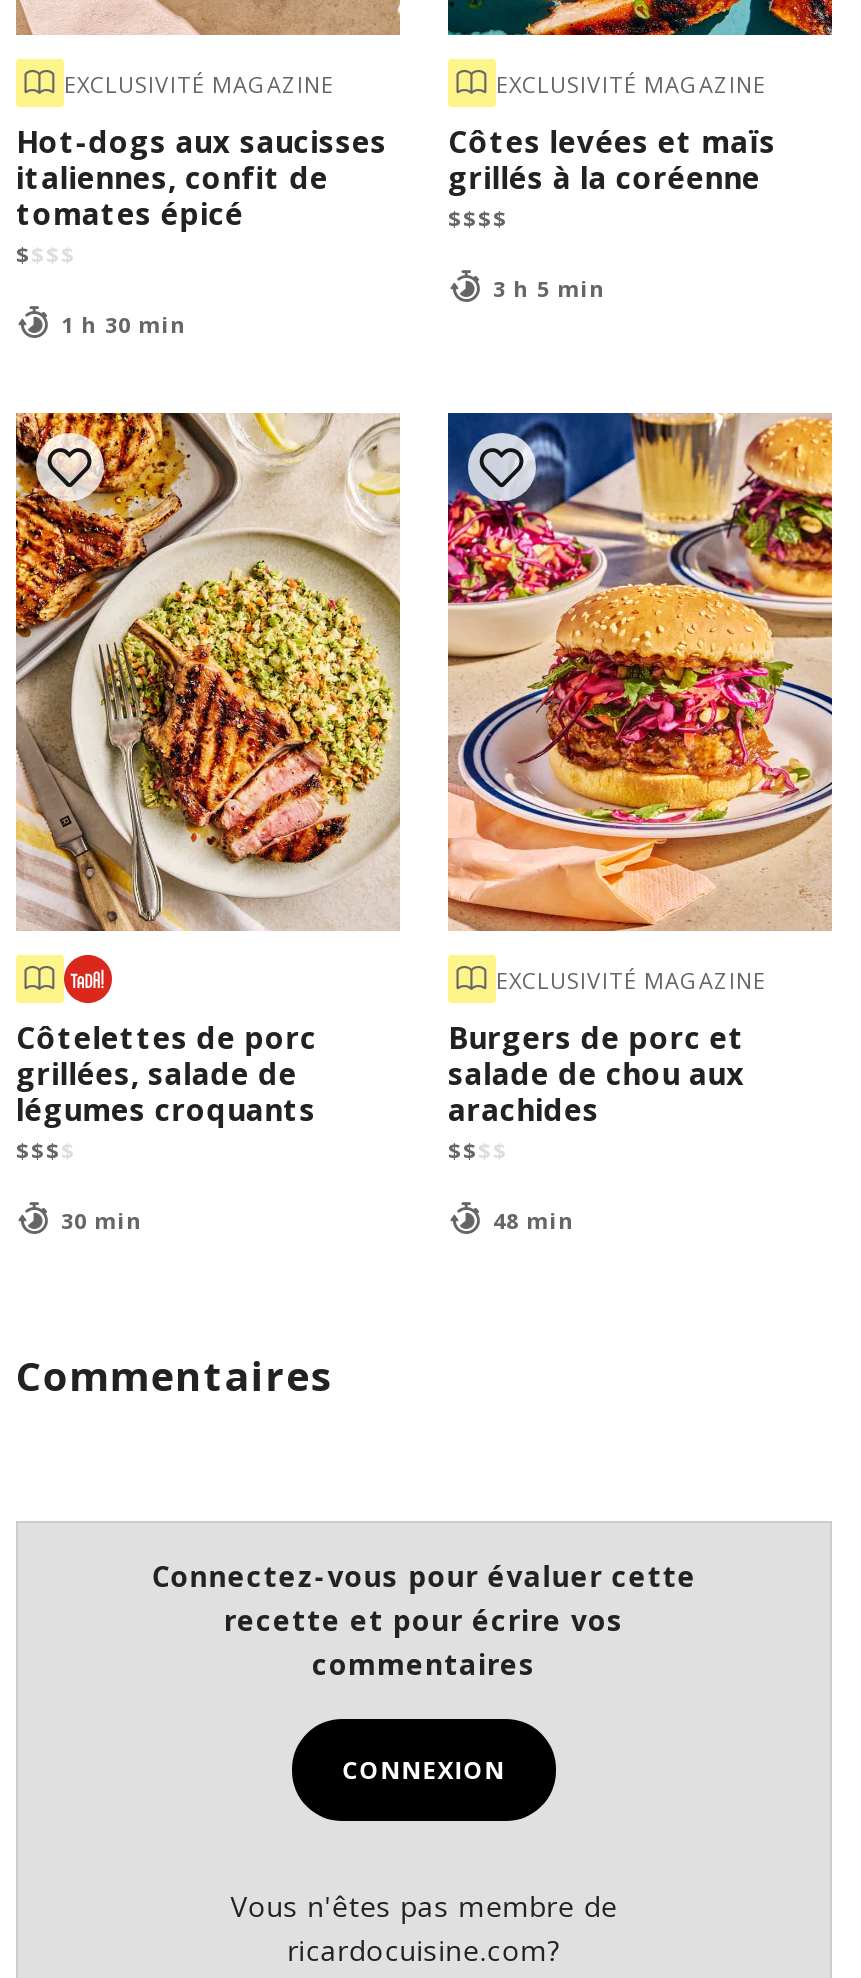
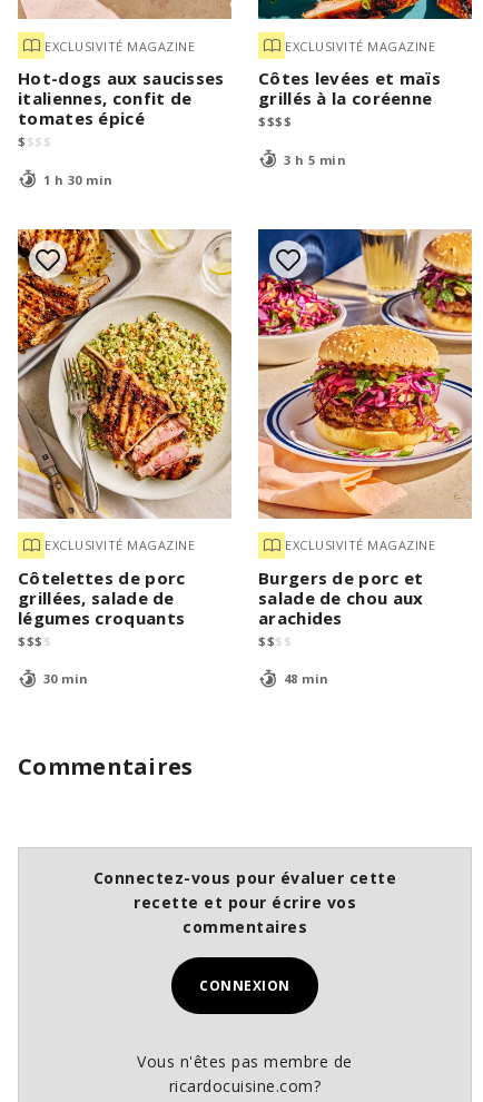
none -> [45,537,195,554] EXCLUSIVITÉ MAGAZINE

